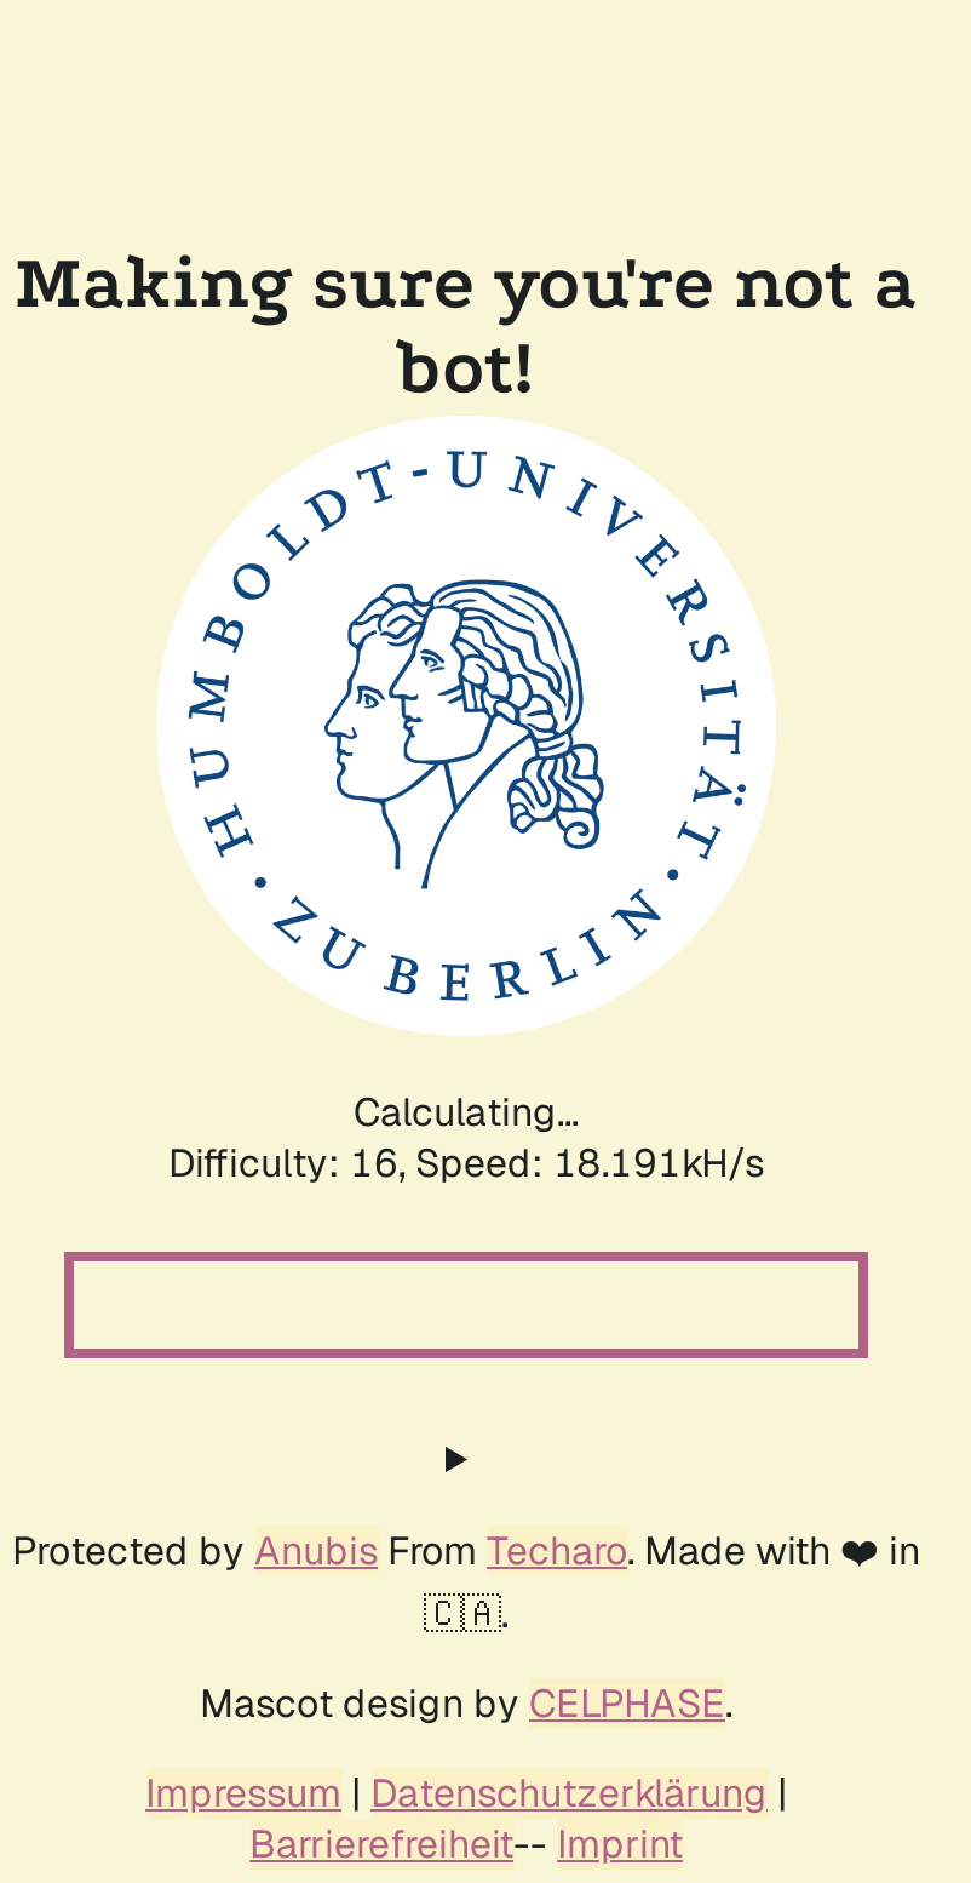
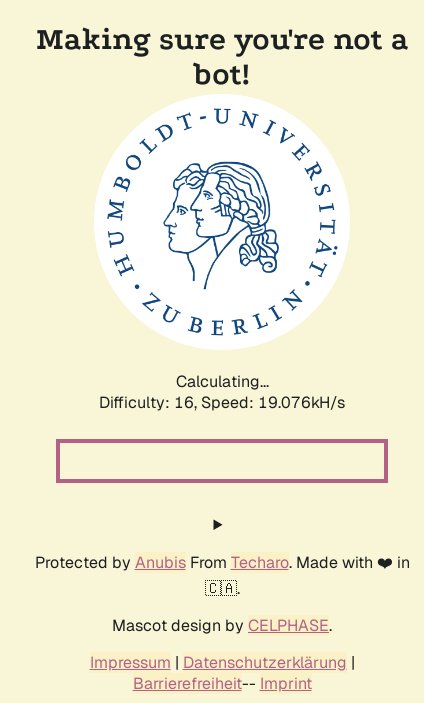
[168,1138,764,1189] Difficulty: 16, Speed: 18.191kH/s -> [99,392,345,413] Difficulty: 16, Speed: 19.076kH/s

